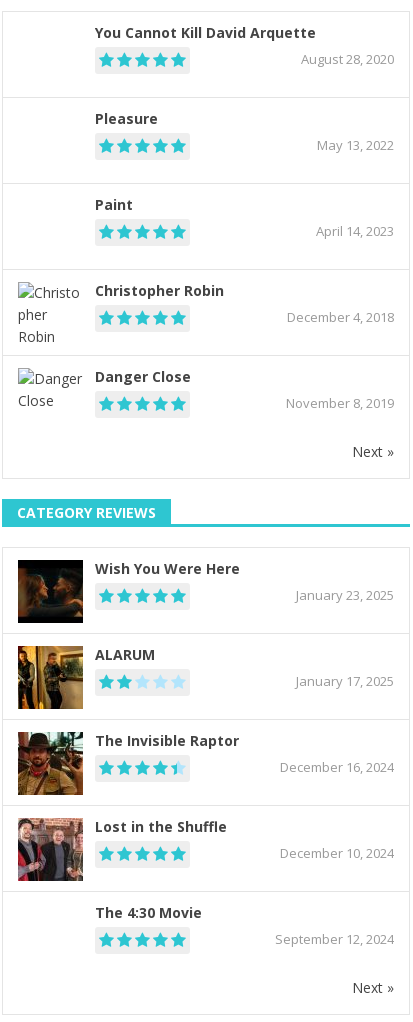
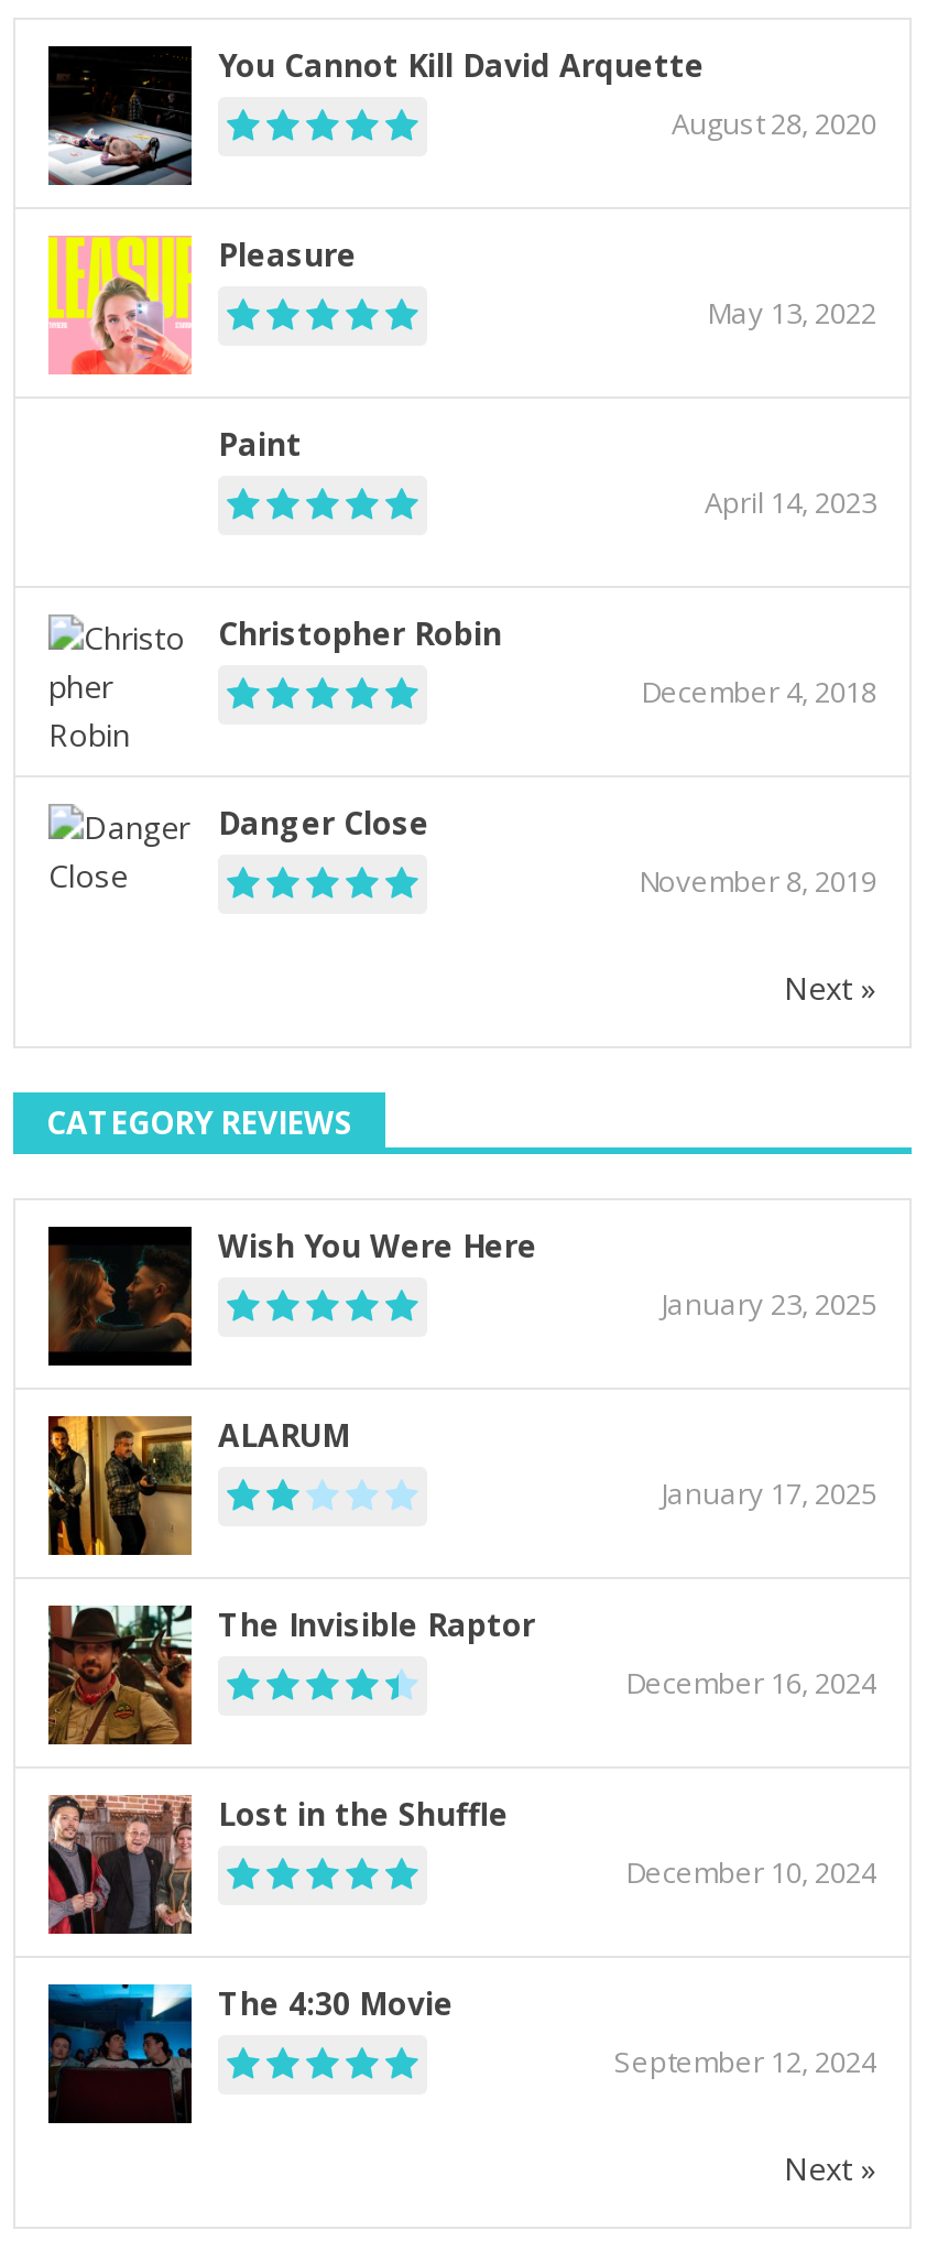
none -> [46,44,194,187] [image]
none -> [46,233,194,377] [image]
none -> [46,1982,194,2125] [image]

